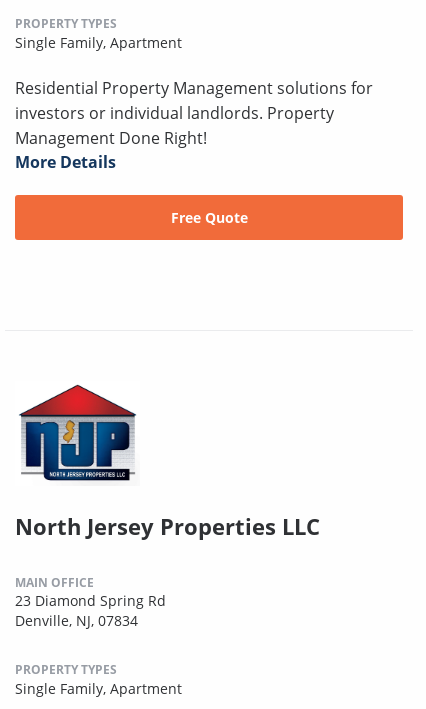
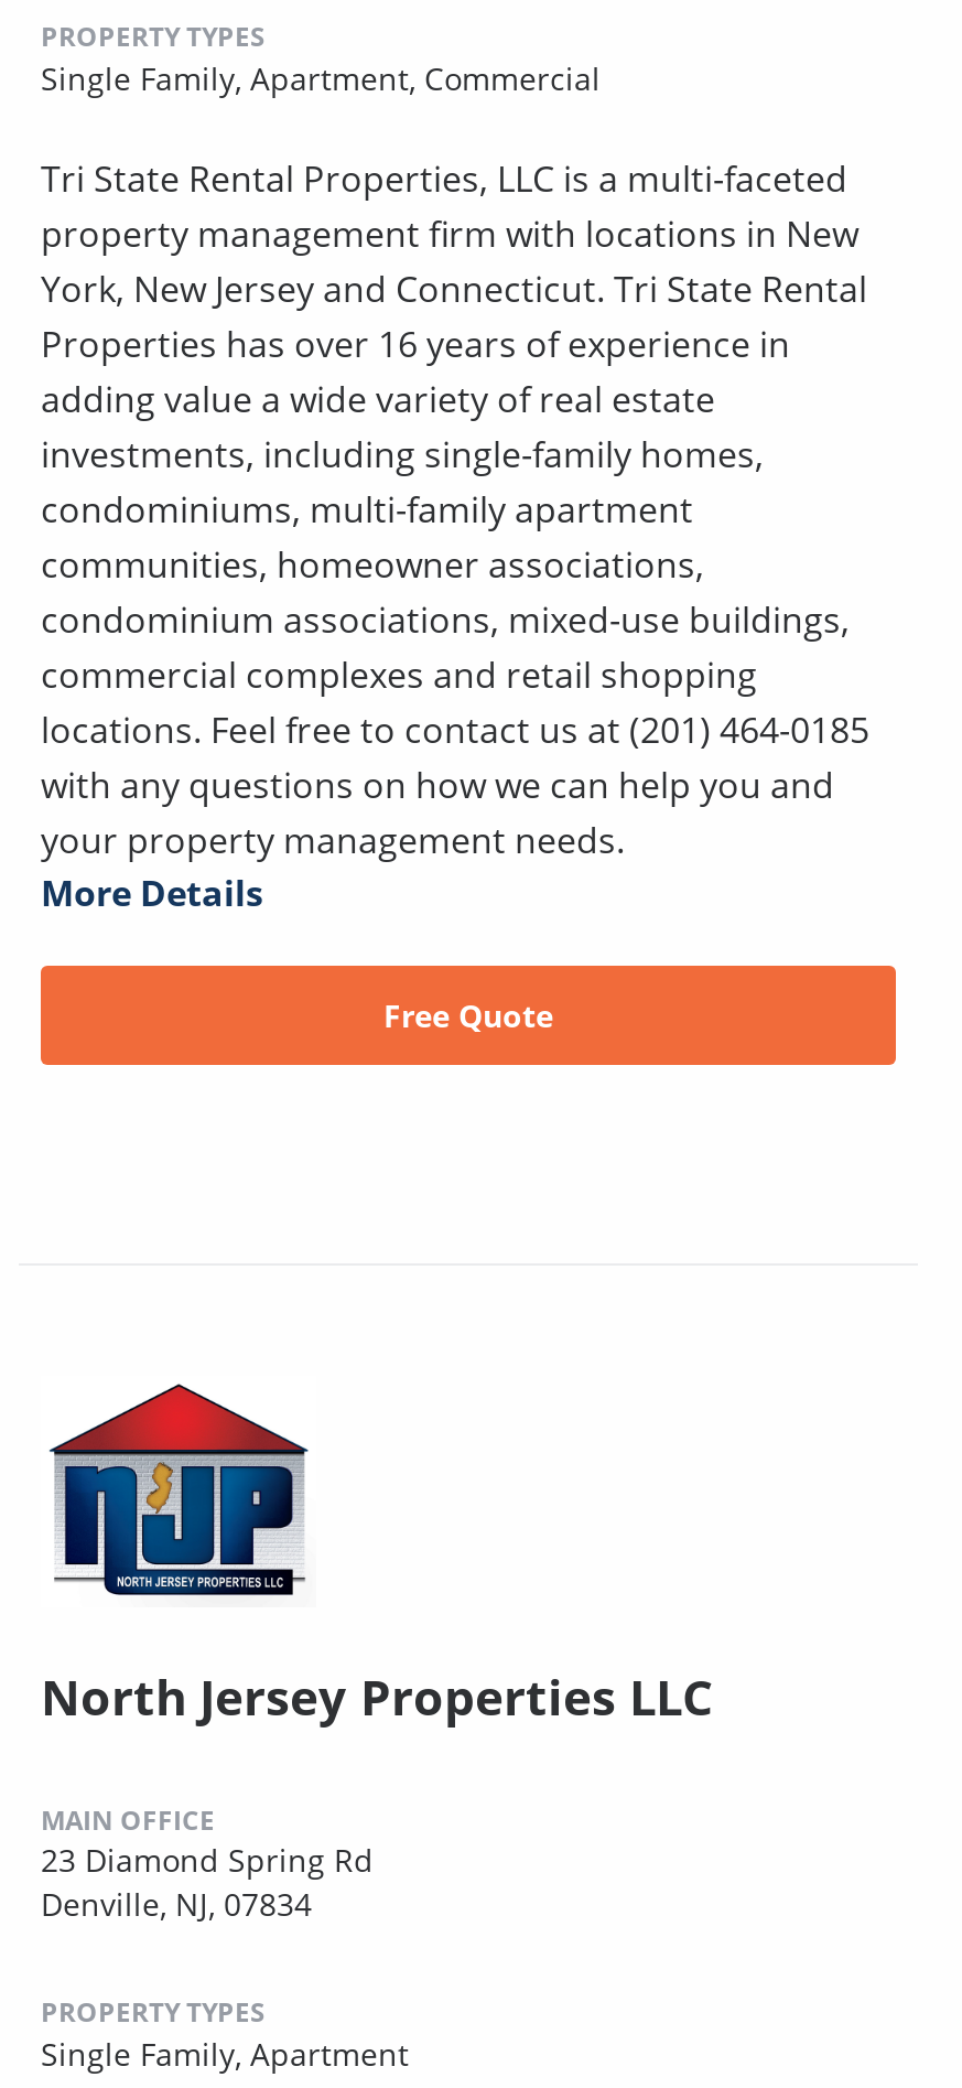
[15,33,182,52] Single Family, Apartment -> [41,58,601,100] Single Family, Apartment, Commercial
[15,77,373,149] Residential Property Management solutions for | investors or individual landlords. Property | Management Done Right! -> [41,155,869,865] Tri State Rental Properties, LLC is a multi-faceted | property management firm with locations in New | York, New Jersey and Connecticut. Tri State Rental | Properties has over 16 years of experience in | adding value a wide variety of real estate | investments, including single-family homes, | condominiums, multi-family apartment | communities, homeowner associations, | condominium associations, mixed-use buildings, | commercial complexes and retail shopping | locations. Feel free to contact us at (201) 464-0185 | with any questions on how we can help you and | your property management needs.

